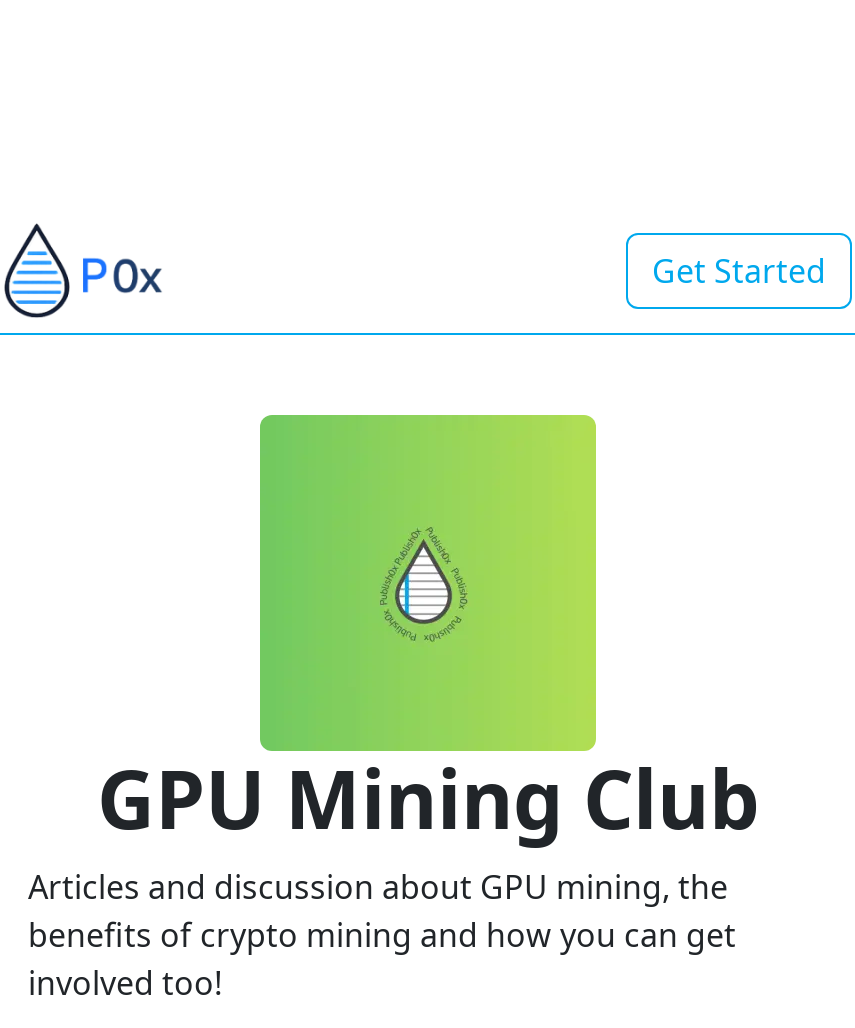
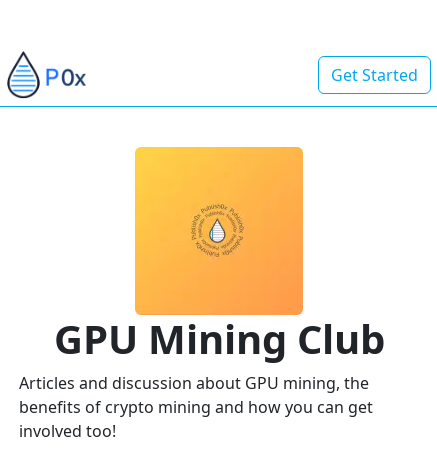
[258,413,596,737] [image] -> [134,146,303,308] [image]

